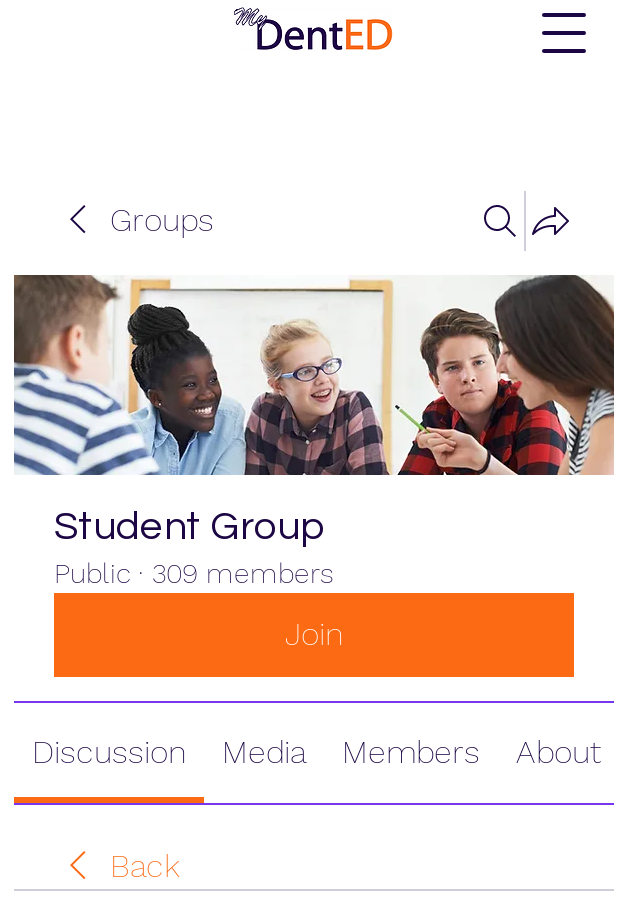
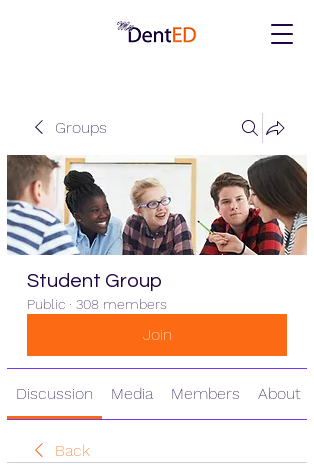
[54,557,334,589] Public · 309 members -> [27,296,167,312] Public · 308 members

